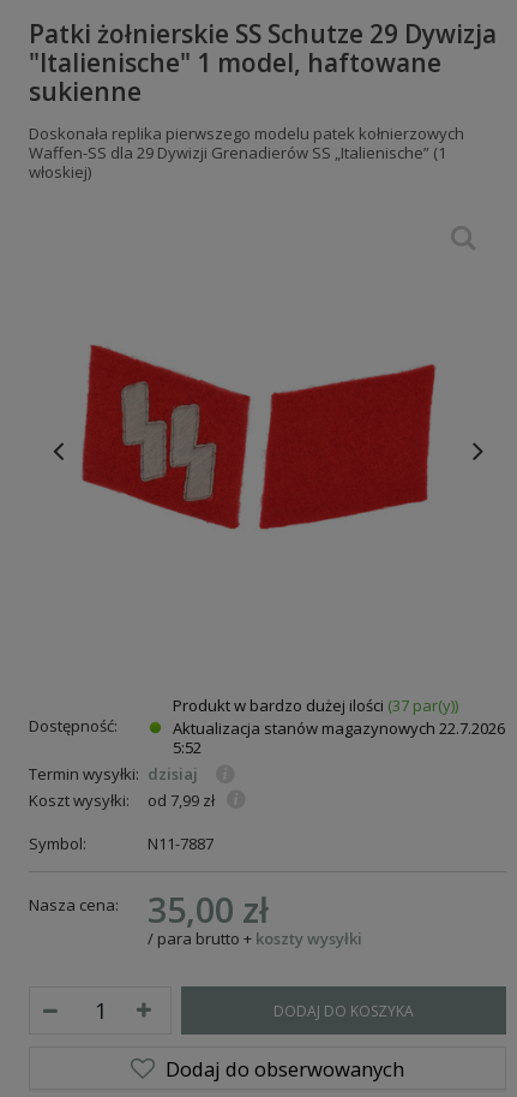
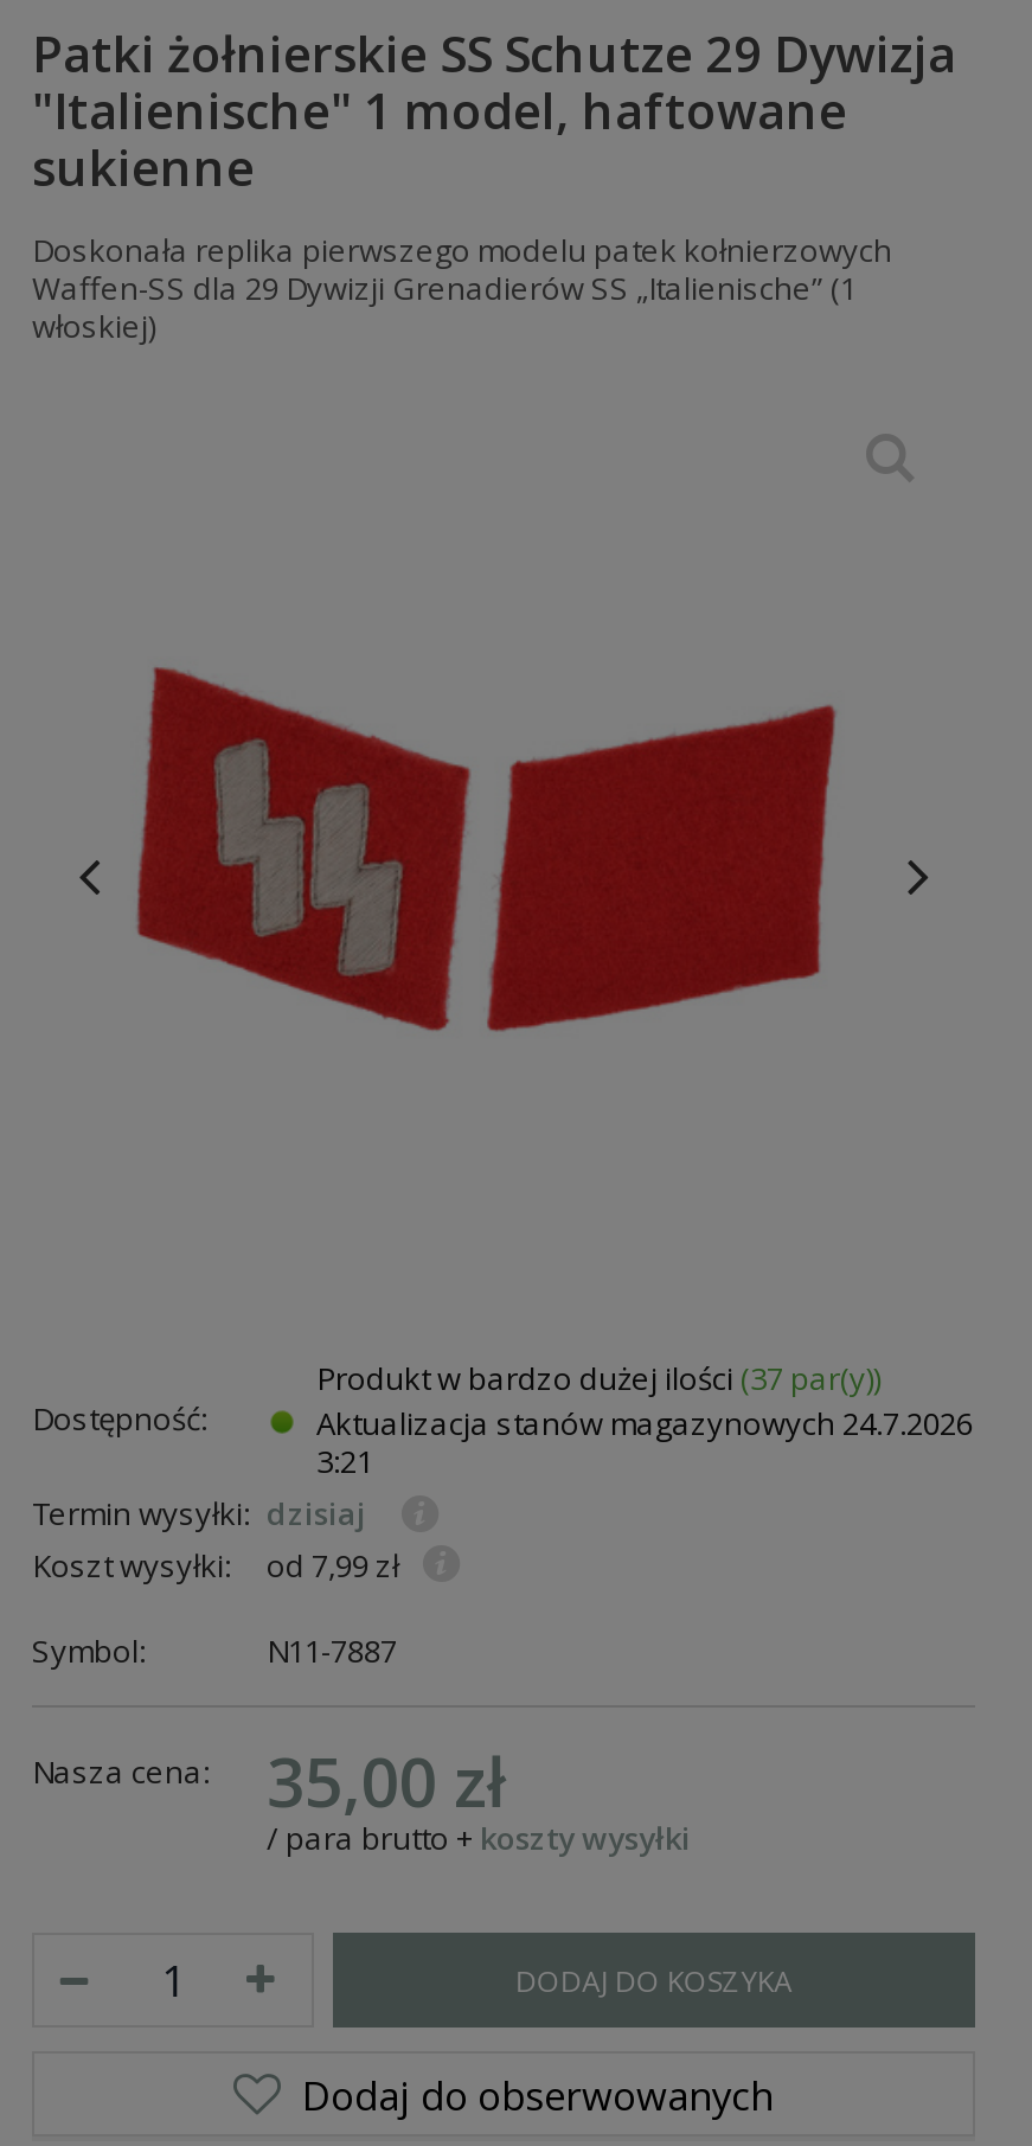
[173,717,505,739] Aktualizacja stanów magazynowych 22.7.2026 -> [316,1402,973,1444] Aktualizacja stanów magazynowych 24.7.2026
[173,737,202,758] 5:52 -> [316,1440,373,1482] 3:21

